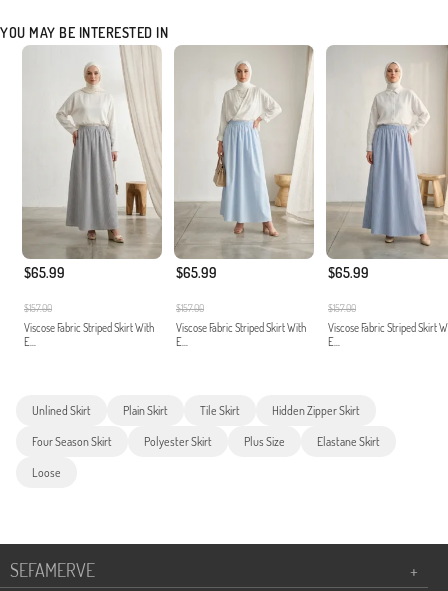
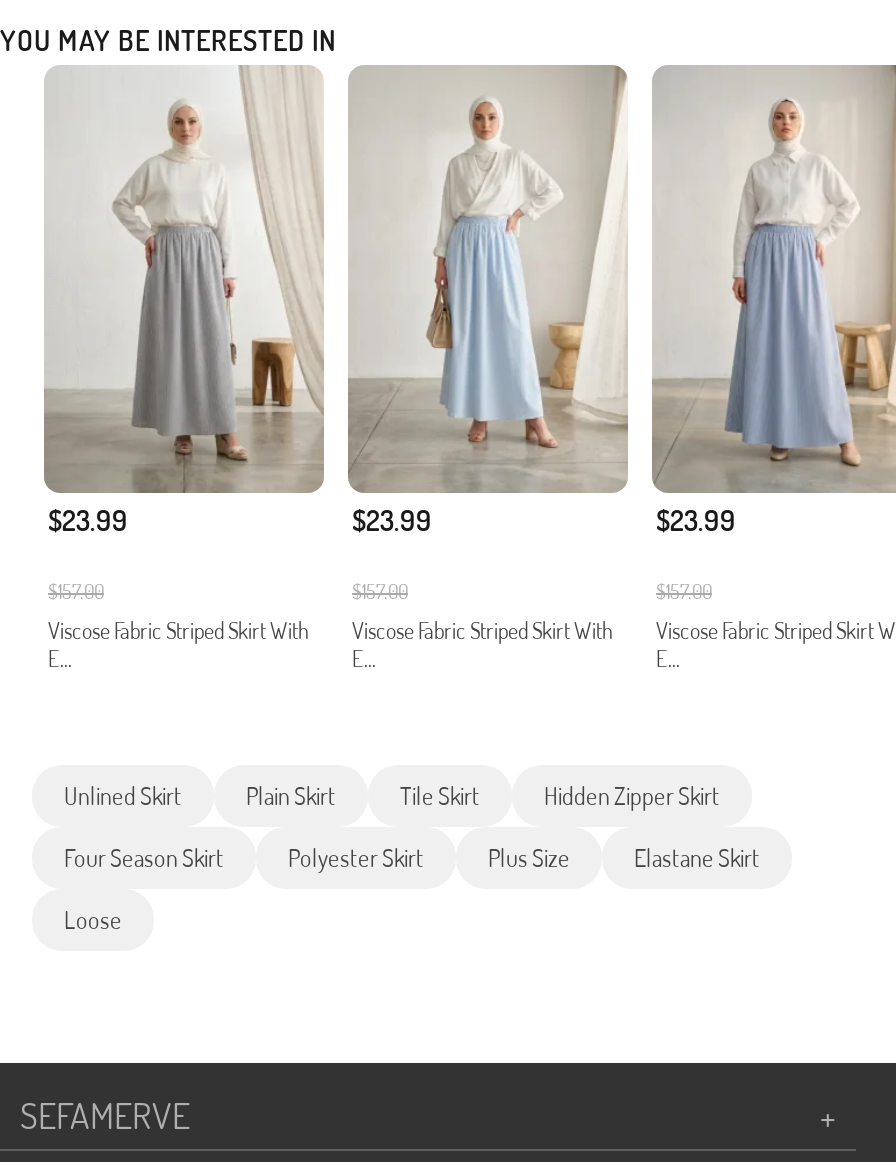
[24,264,65,281] $65.99 -> [48,504,128,538] $23.99
[176,264,217,281] $65.99 -> [352,504,432,538] $23.99
[328,264,369,281] $65.99 -> [656,504,736,538] $23.99

